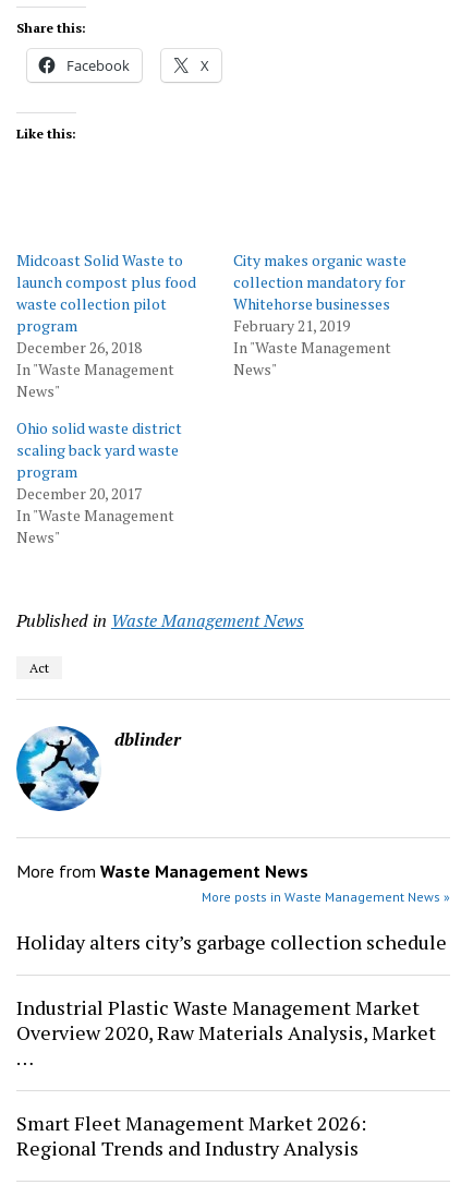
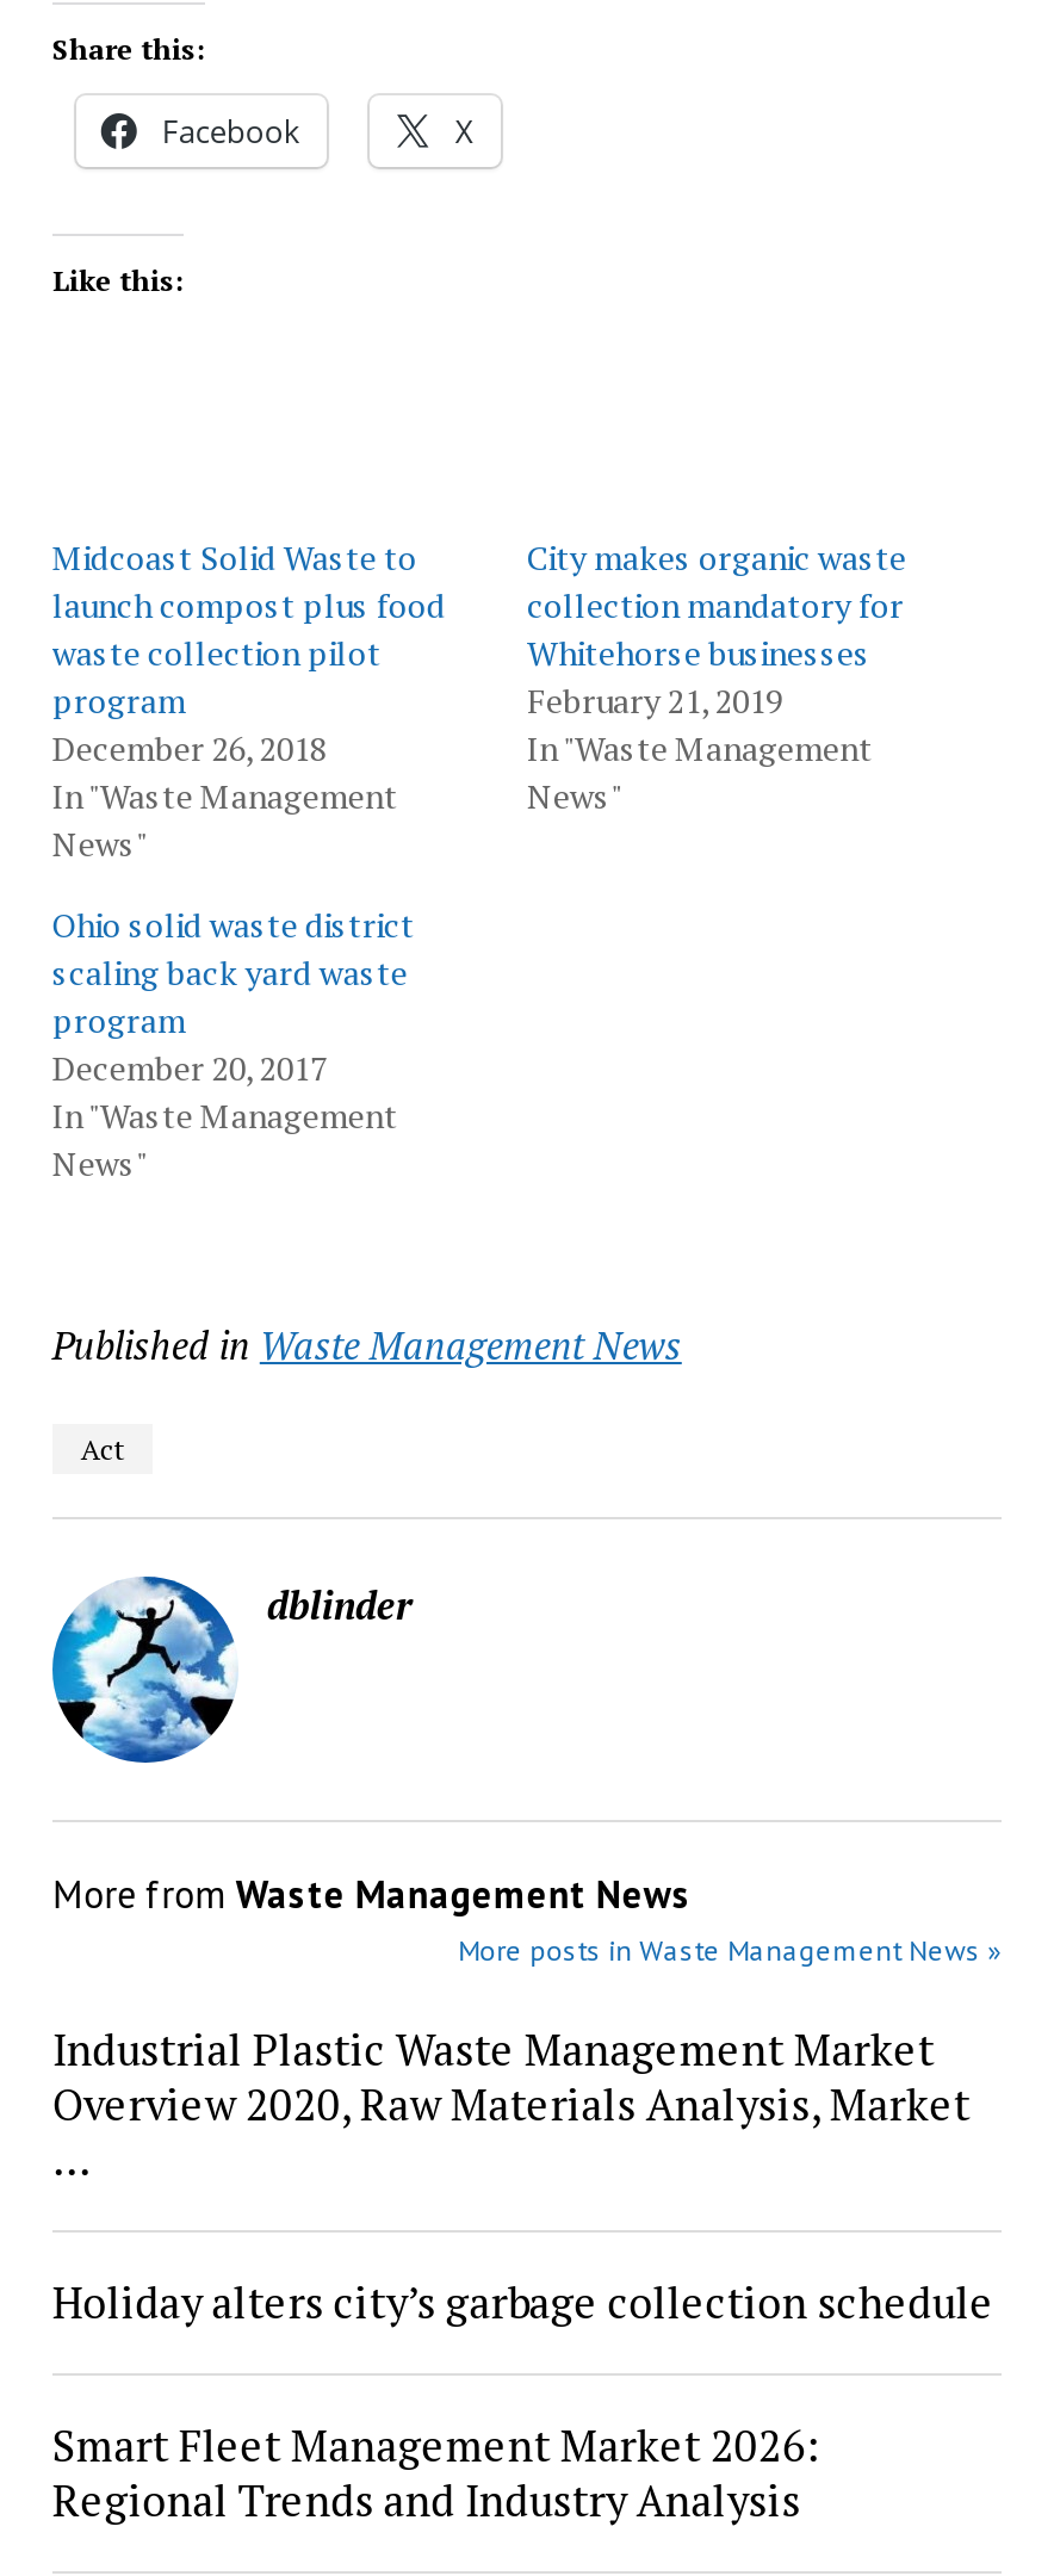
moved [16,929,447,955] -> [52,2273,994,2330]: Holiday alters city’s garbage collection schedule
moved [16,994,436,1045] -> [52,2020,970,2132]: Industrial Plastic Waste Management Market | Overview 2020, Raw Materials Analysis, Market

